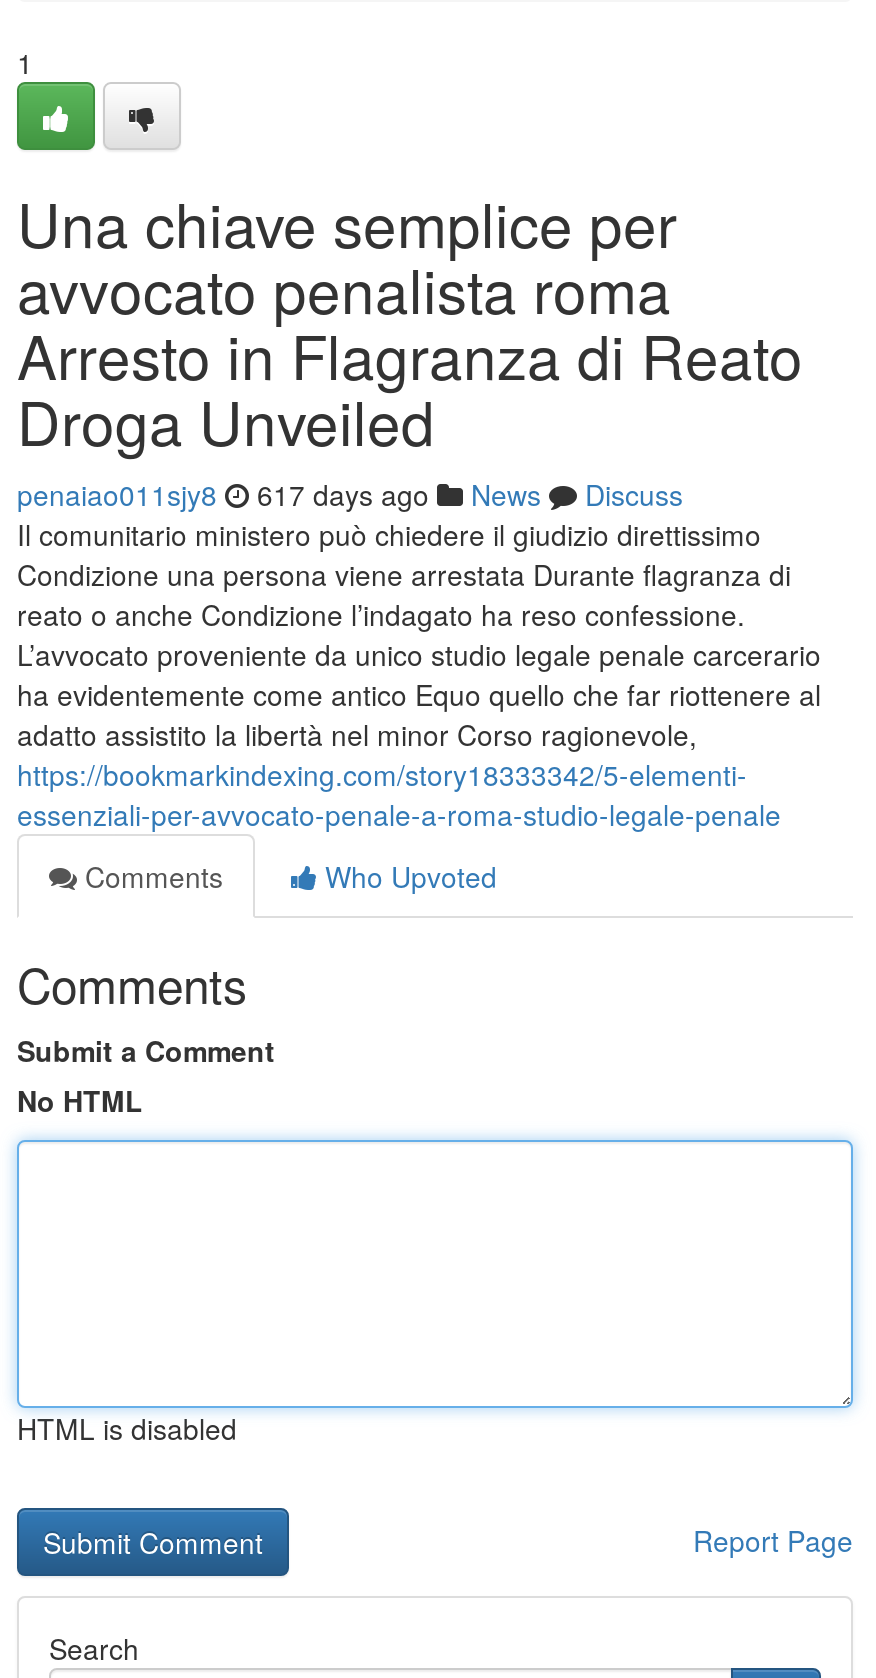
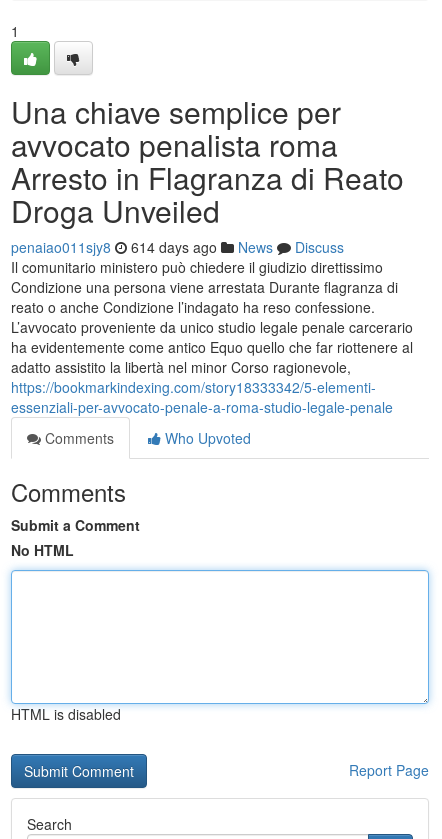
[17,474,683,514] penaiao011sjy8 617 days ago News Discuss -> [11,237,344,257] penaiao011sjy8 614 days ago News Discuss

